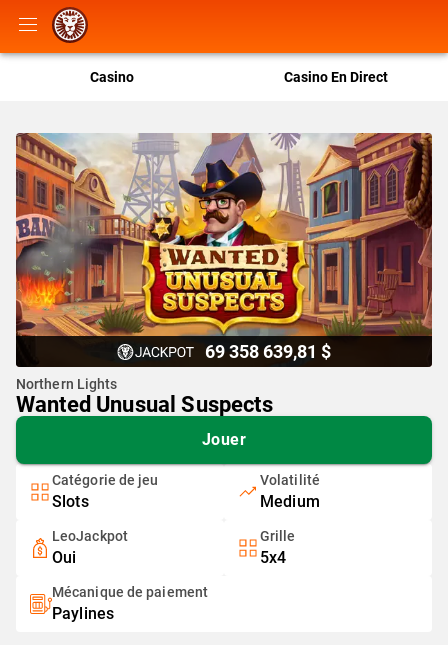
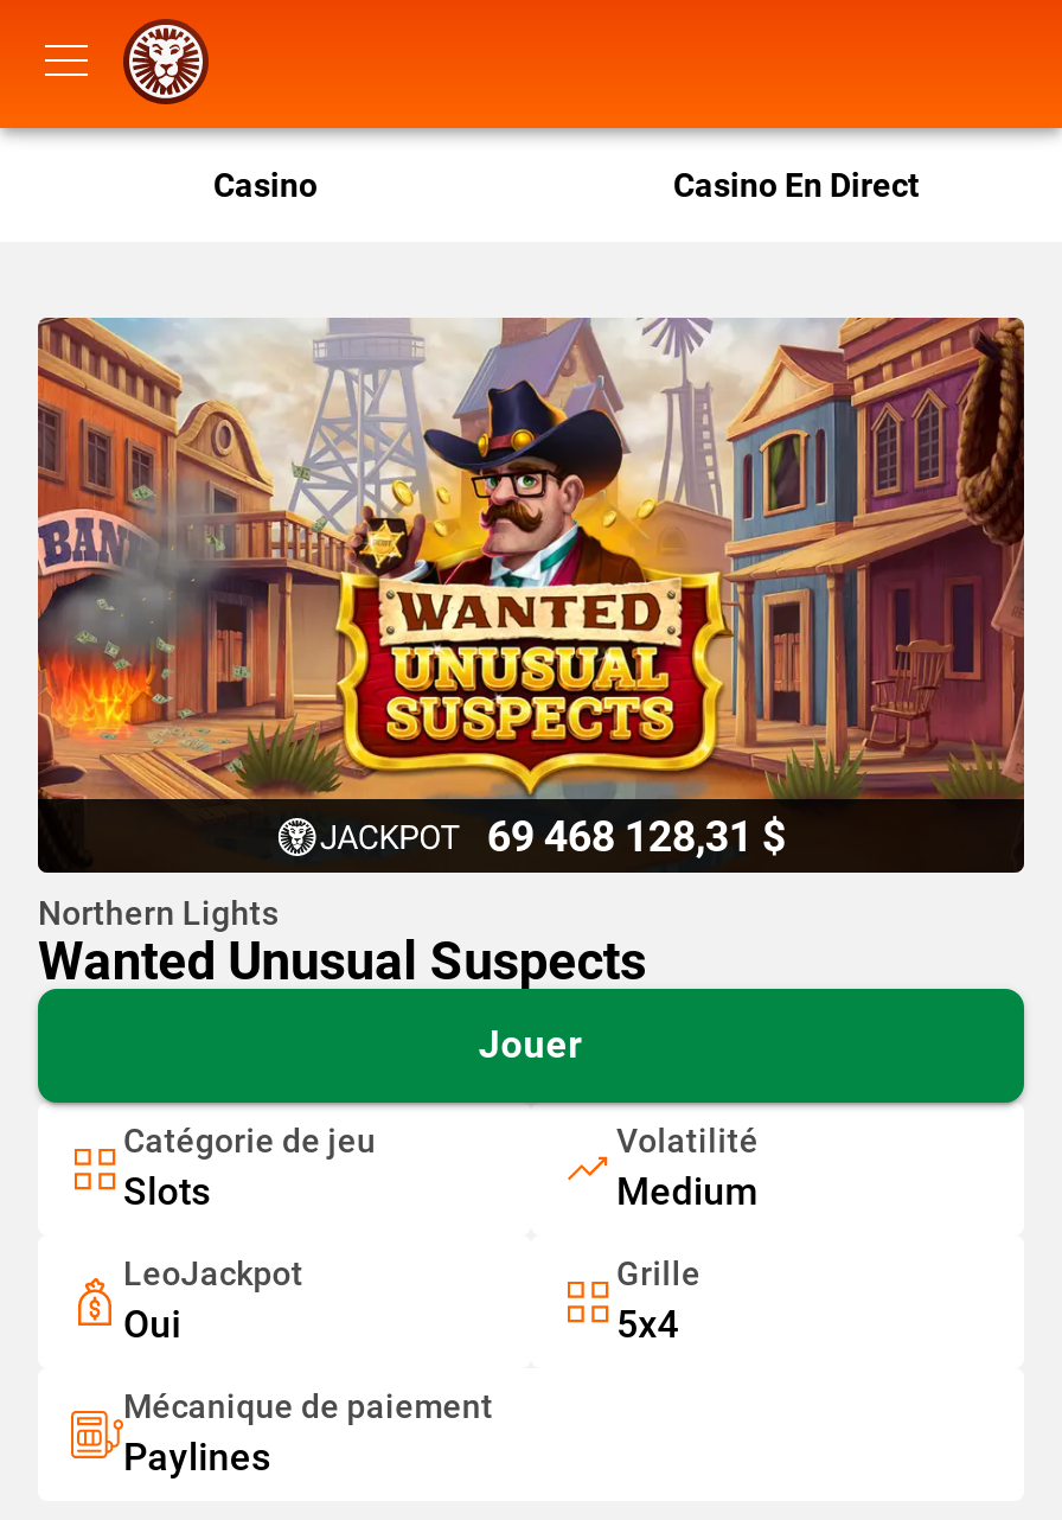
[205,341,331,362] 69 358 639,81 $ -> [487,811,786,861] 69 468 128,31 $

